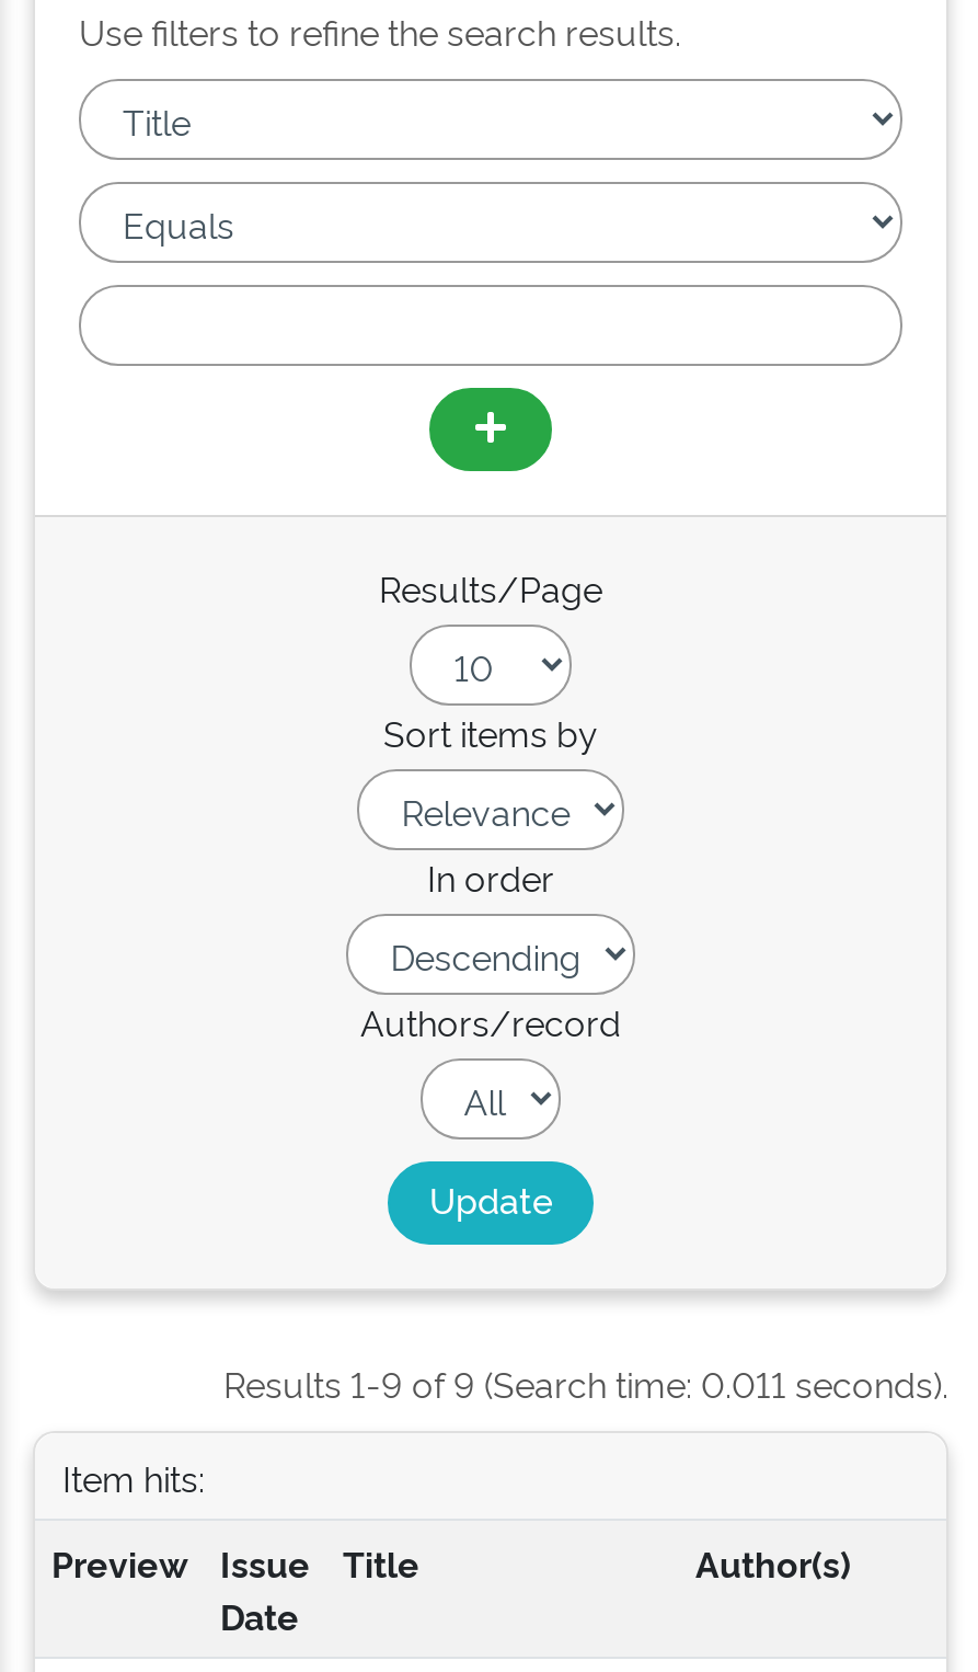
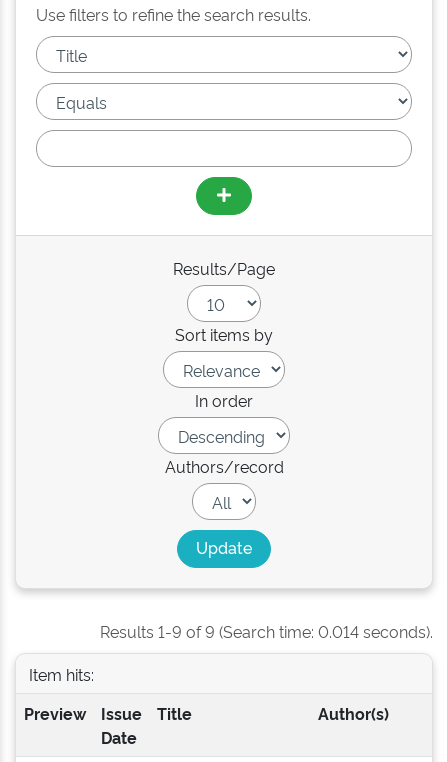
[223,1359,948,1407] Results 1-9 of 9 (Search time: 0.011 seconds). -> [100,620,433,642] Results 1-9 of 9 (Search time: 0.014 seconds).

